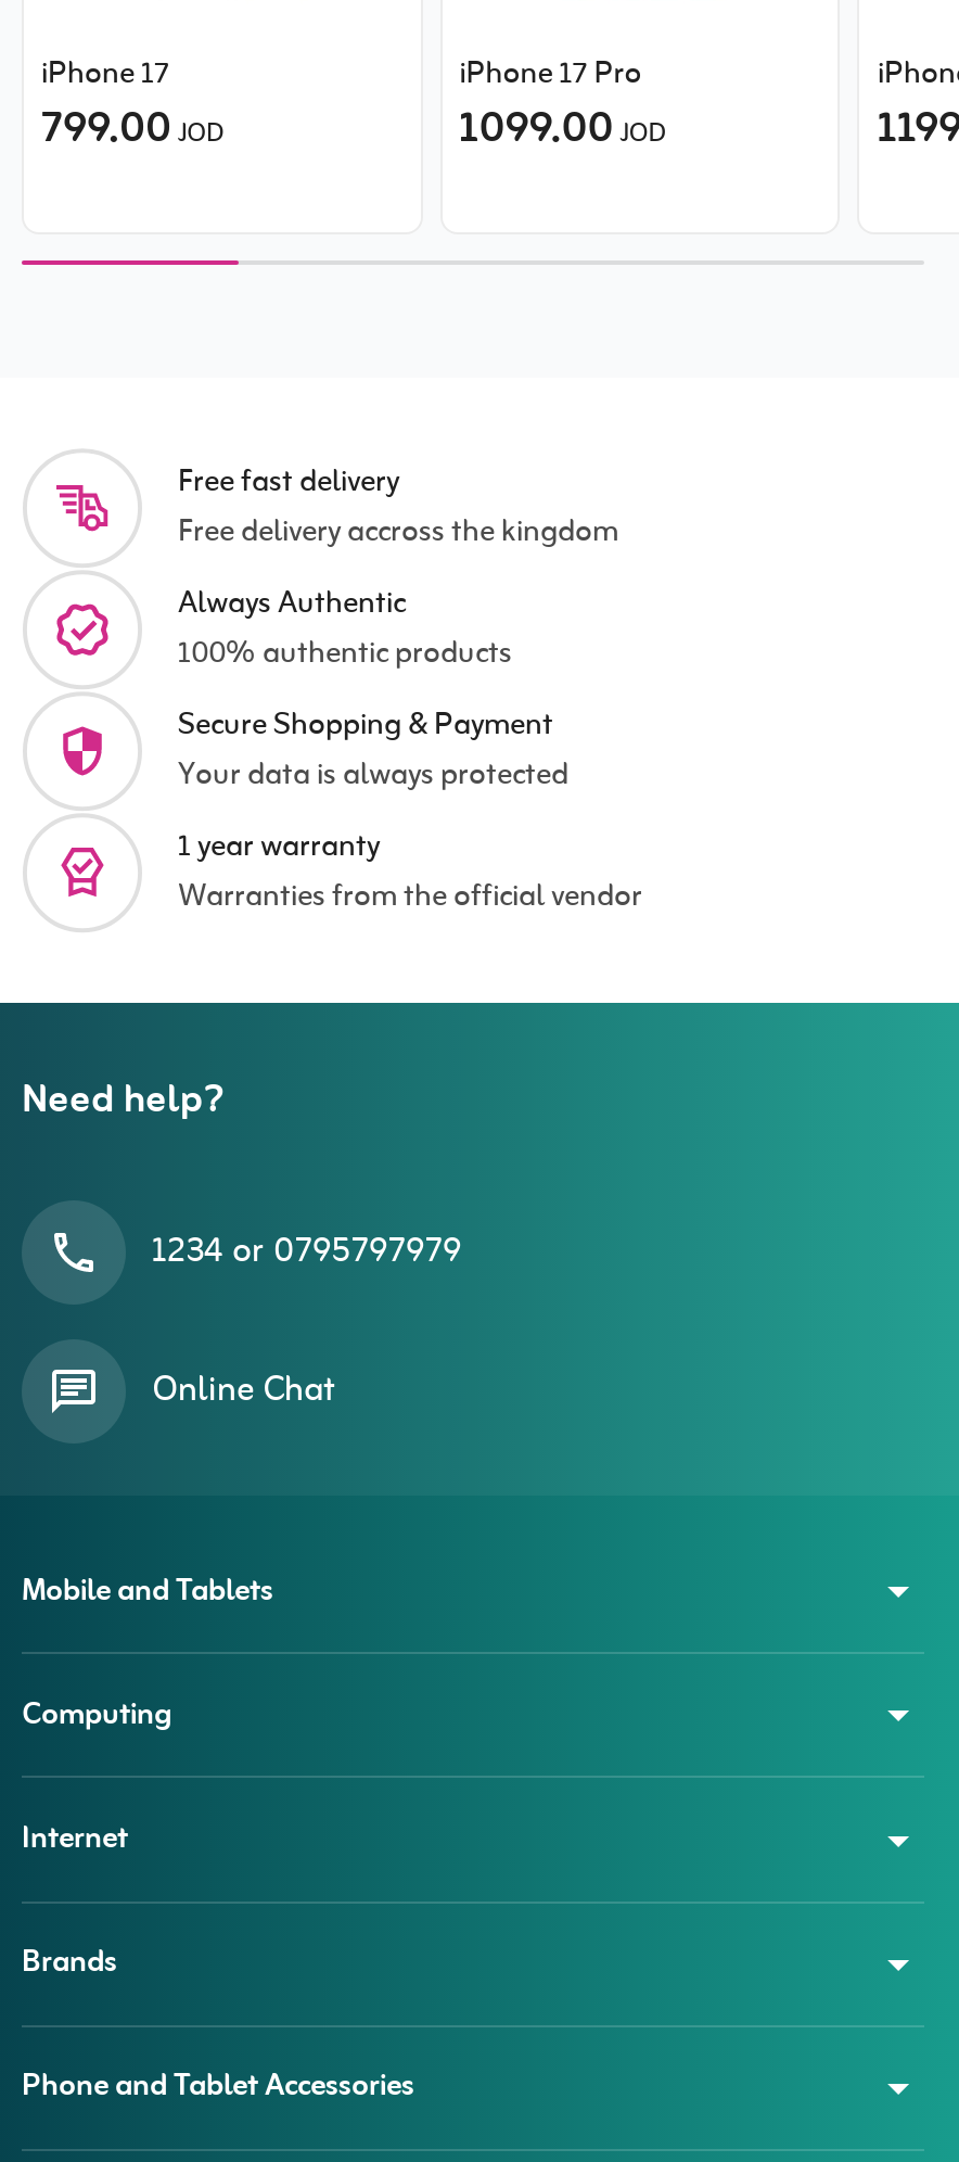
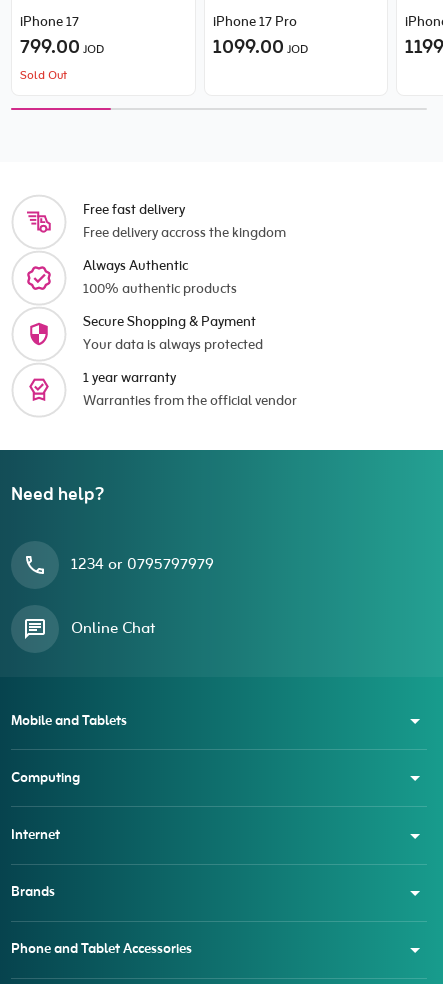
none -> [20,67,67,85] Sold Out

